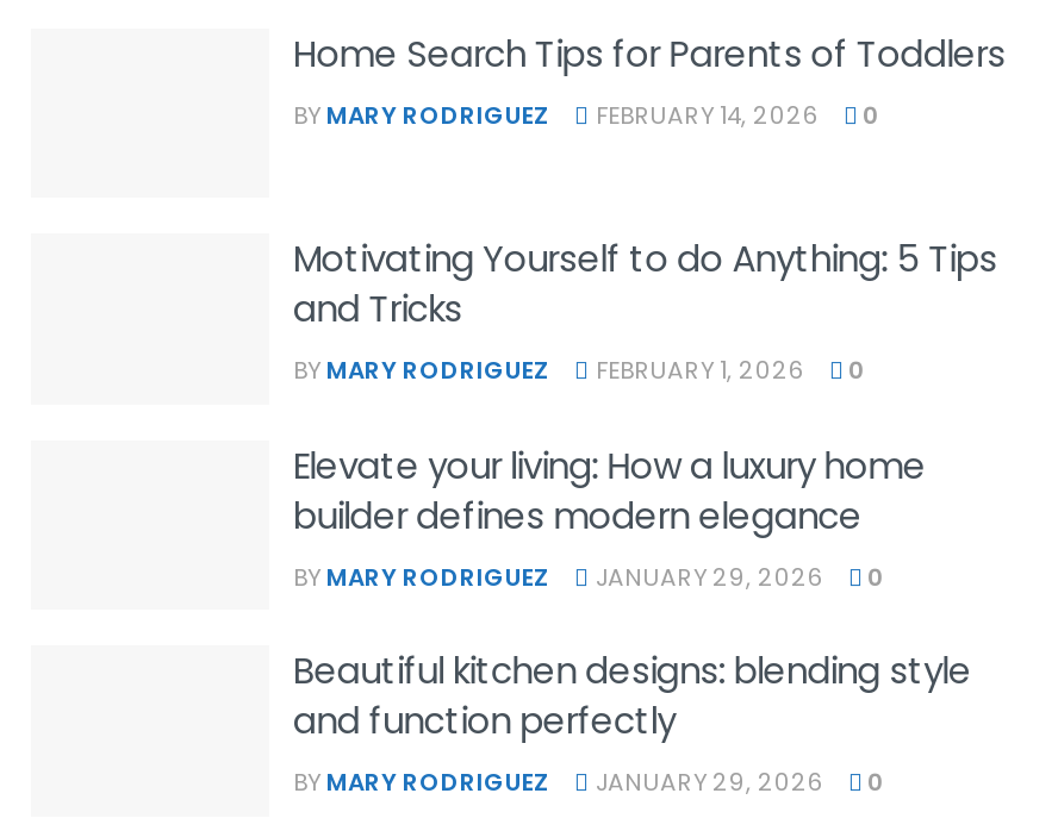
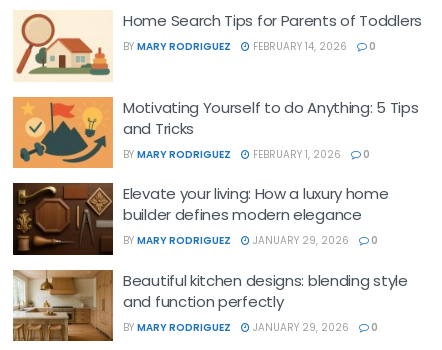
none -> [14,11,112,81] [image]
none -> [12,96,114,169] [image]
none -> [12,182,114,256] [image]
none -> [12,269,114,342] [image]

